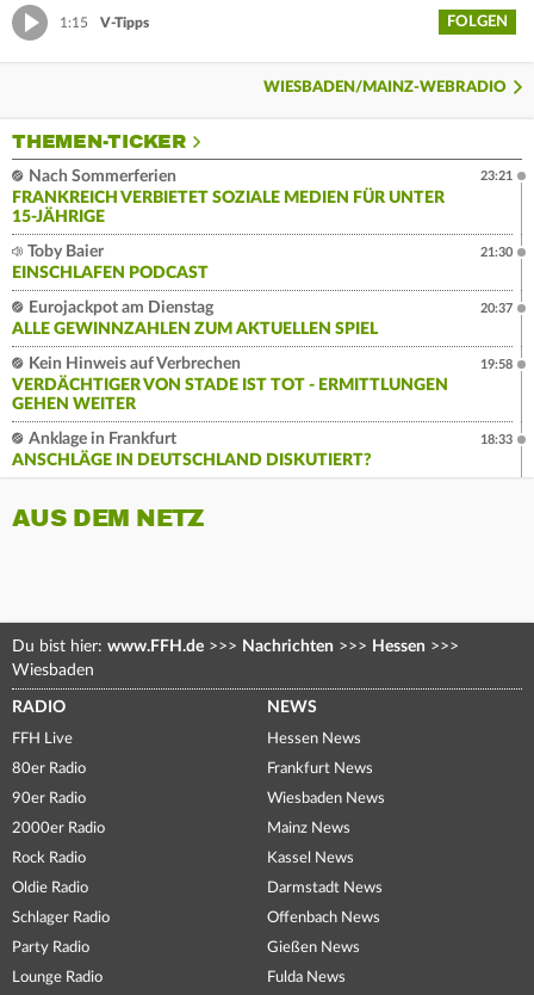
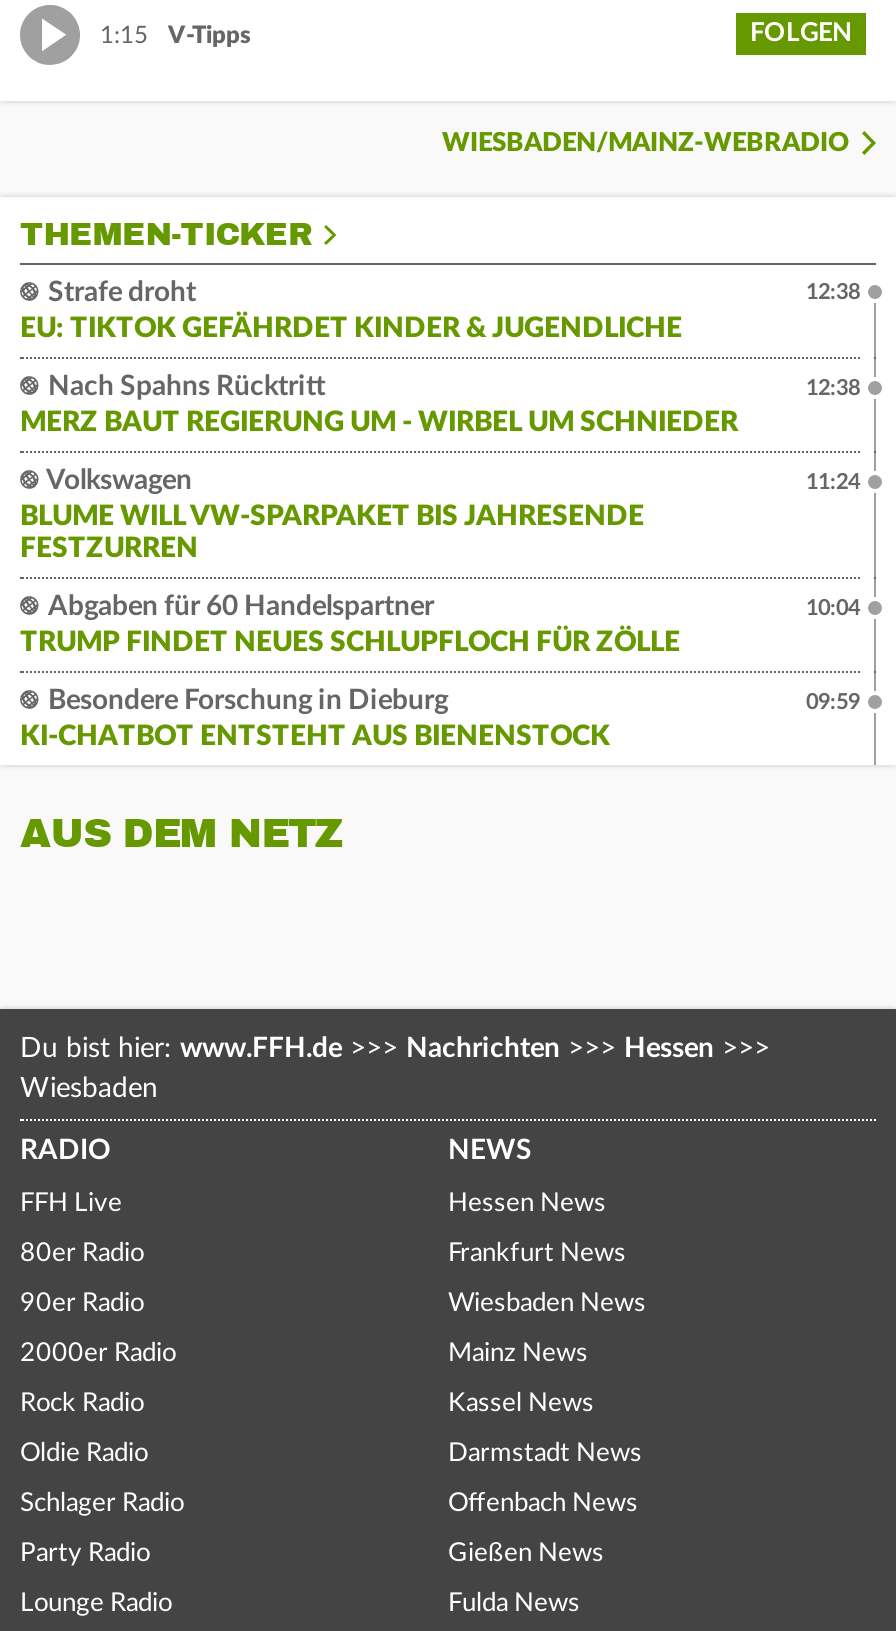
[12,168,445,226] Nach Sommerferien | FRANKREICH VERBIETET SOZIALE MEDIEN FÜR UNTER | 15-JÄHRIGE -> [20,279,682,343] Strafe droht | EU: TIKTOK GEFÄHRDET KINDER & JUGENDLICHE
[480,170,513,183] 23:21 -> [806,281,860,303] 12:38
[12,244,209,282] Toby Baier | EINSCHLAFEN PODCAST -> [20,373,738,437] Nach Spahns Rücktritt | MERZ BAUT REGIERUNG UM - WIRBEL UM SCHNIEDER
[480,246,513,259] 21:30 -> [806,377,860,399] 12:38
[12,300,378,338] Eurojackpot am Dienstag | ALLE GEWINNZAHLEN ZUM AKTUELLEN SPIEL -> [20,467,644,563] Volkswagen | BLUME WILL VW-SPARPAKET BIS JAHRESENDE | FESTZURREN
[480,302,513,315] 20:37 -> [806,471,860,493] 11:24
[12,356,448,413] Kein Hinweis auf Verbrechen | VERDÄCHTIGER VON STADE IST TOT - ERMITTLUNGEN | GEHEN WEITER -> [20,593,680,657] Abgaben für 60 Handelspartner | TRUMP FINDET NEUES SCHLUPFLOCH FÜR ZÖLLE
[480,358,513,371] 19:58 -> [806,597,860,619] 10:04
[12,431,372,469] Anklage in Frankfurt | ANSCHLÄGE IN DEUTSCHLAND DISKUTIERT? -> [20,687,610,751] Besondere Forschung in Dieburg | KI-CHATBOT ENTSTEHT AUS BIENENSTOCK
[480,433,513,446] 18:33 -> [806,691,860,713] 09:59

